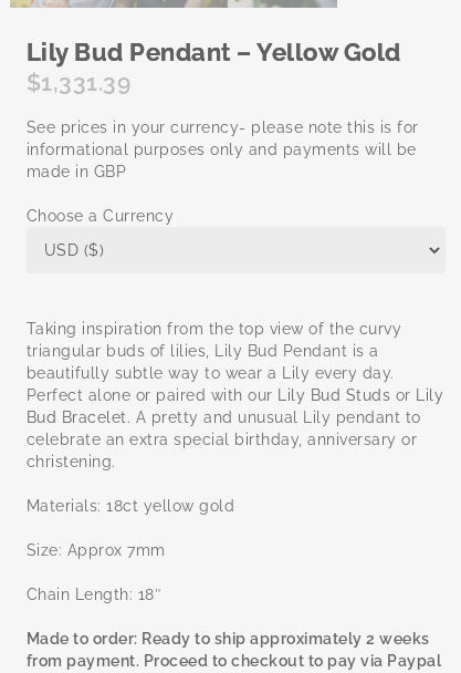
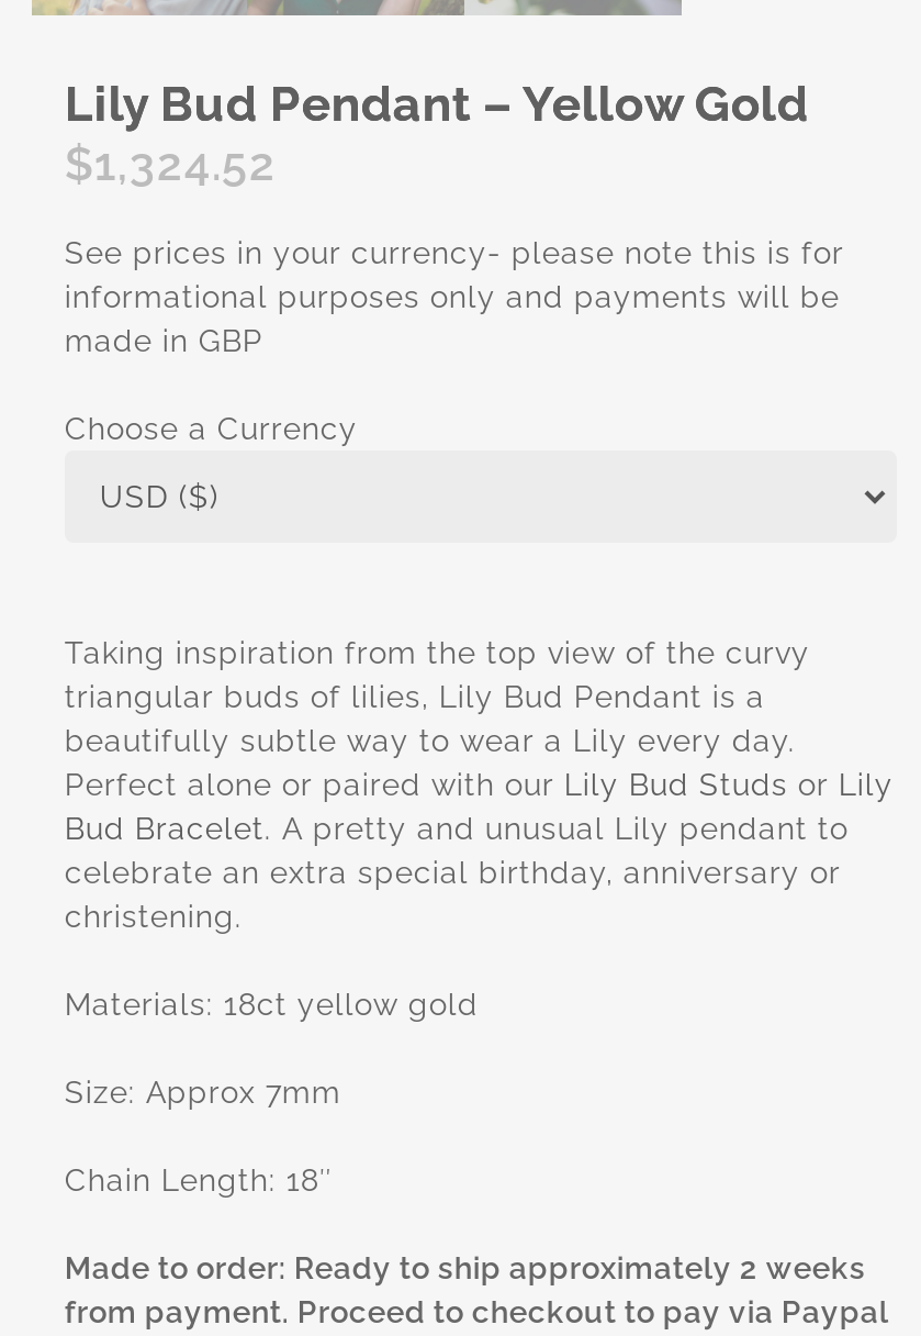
[26,69,131,97] $1,331.39 -> [65,137,276,192] $1,324.52

